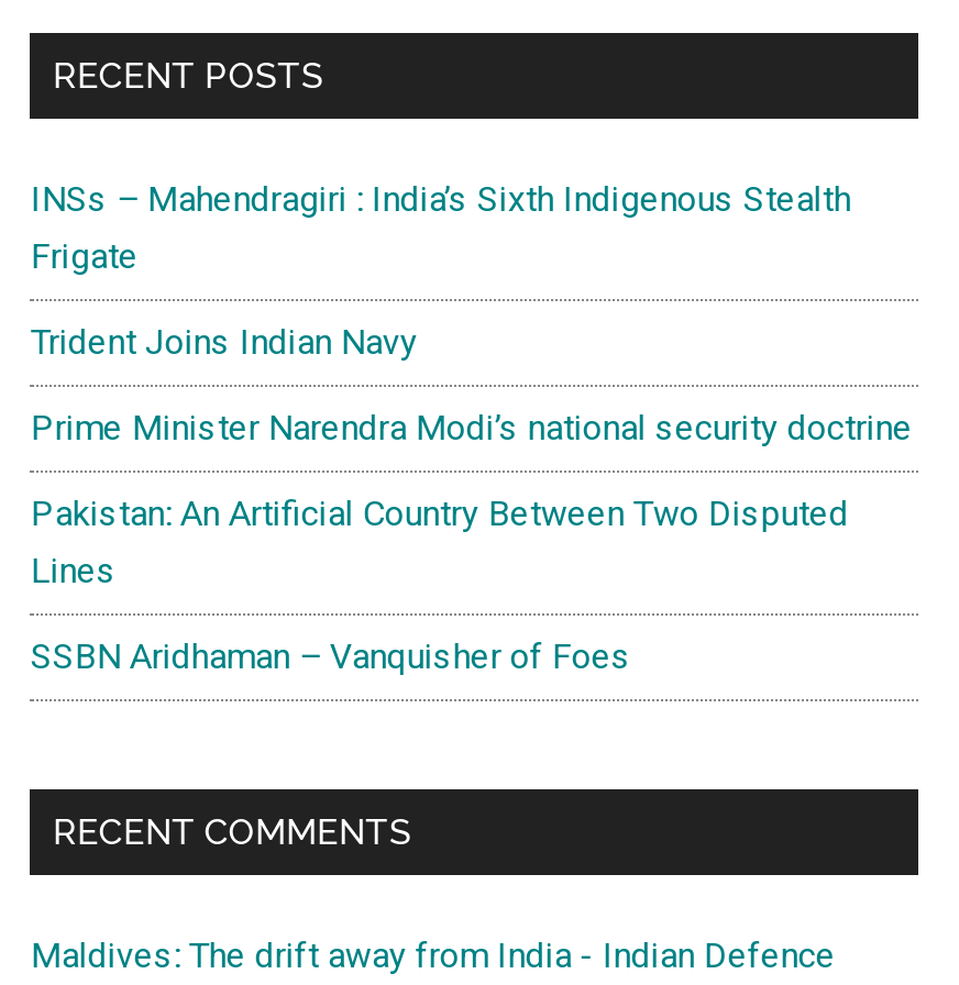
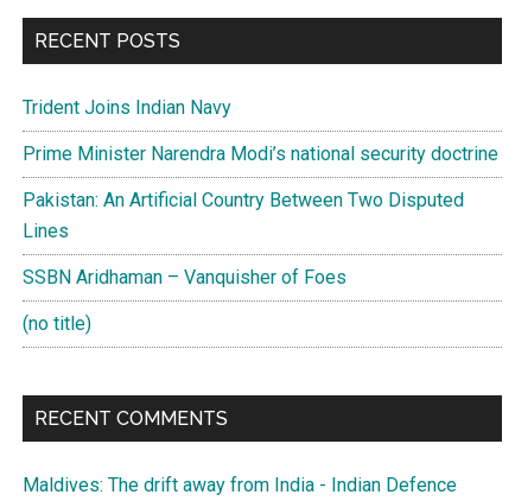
[31,178,851,277] INSs – Mahendragiri : India’s Sixth Indigenous Stealth | Frigate -> none
moved [31,321,913,677] -> [23,96,499,288]: Trident Joins Indian Navy | Prime Minister Narendra Modi’s national security doctrine | Pakistan: An Artificial Country Between Two Disputed | Lines | SSBN Aridhaman – Vanquisher of Foes
none -> [23,312,92,335] (no title)

